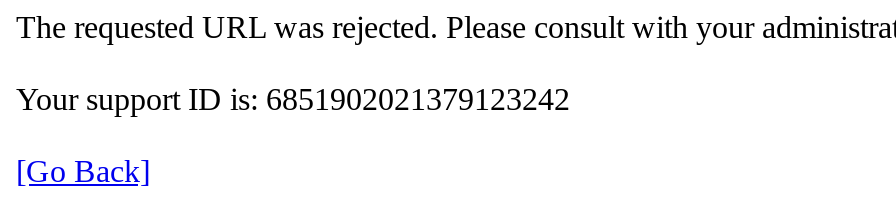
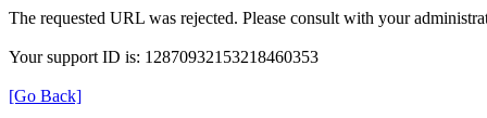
[16,82,570,116] Your support ID is: 6851902021379123242 -> [9,48,319,66] Your support ID is: 12870932153218460353

